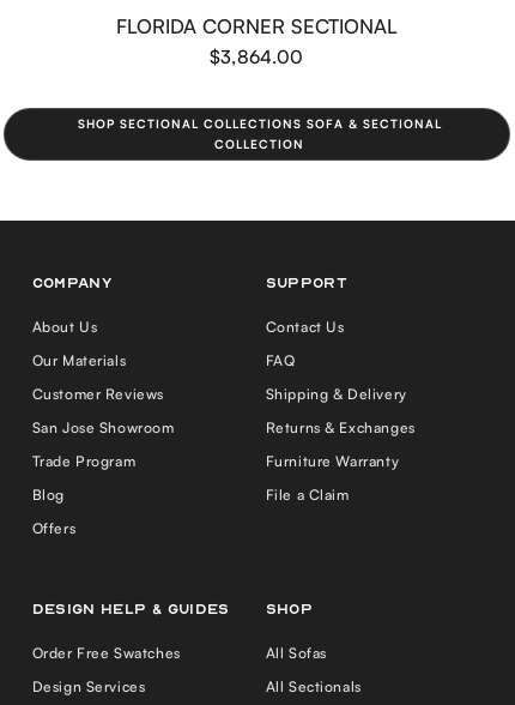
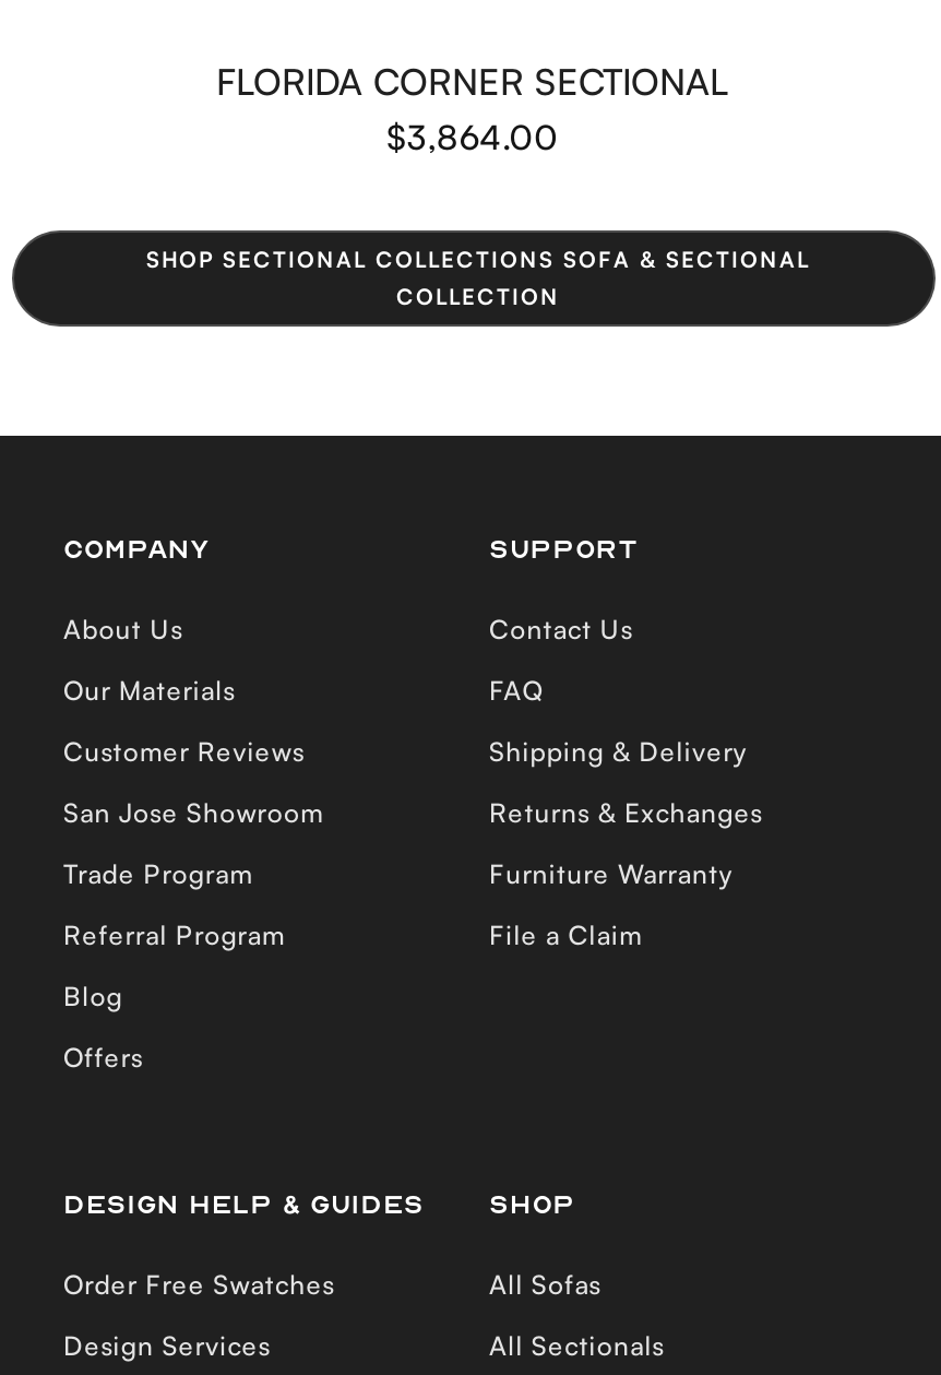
none -> [63,918,285,951] Referral Program

